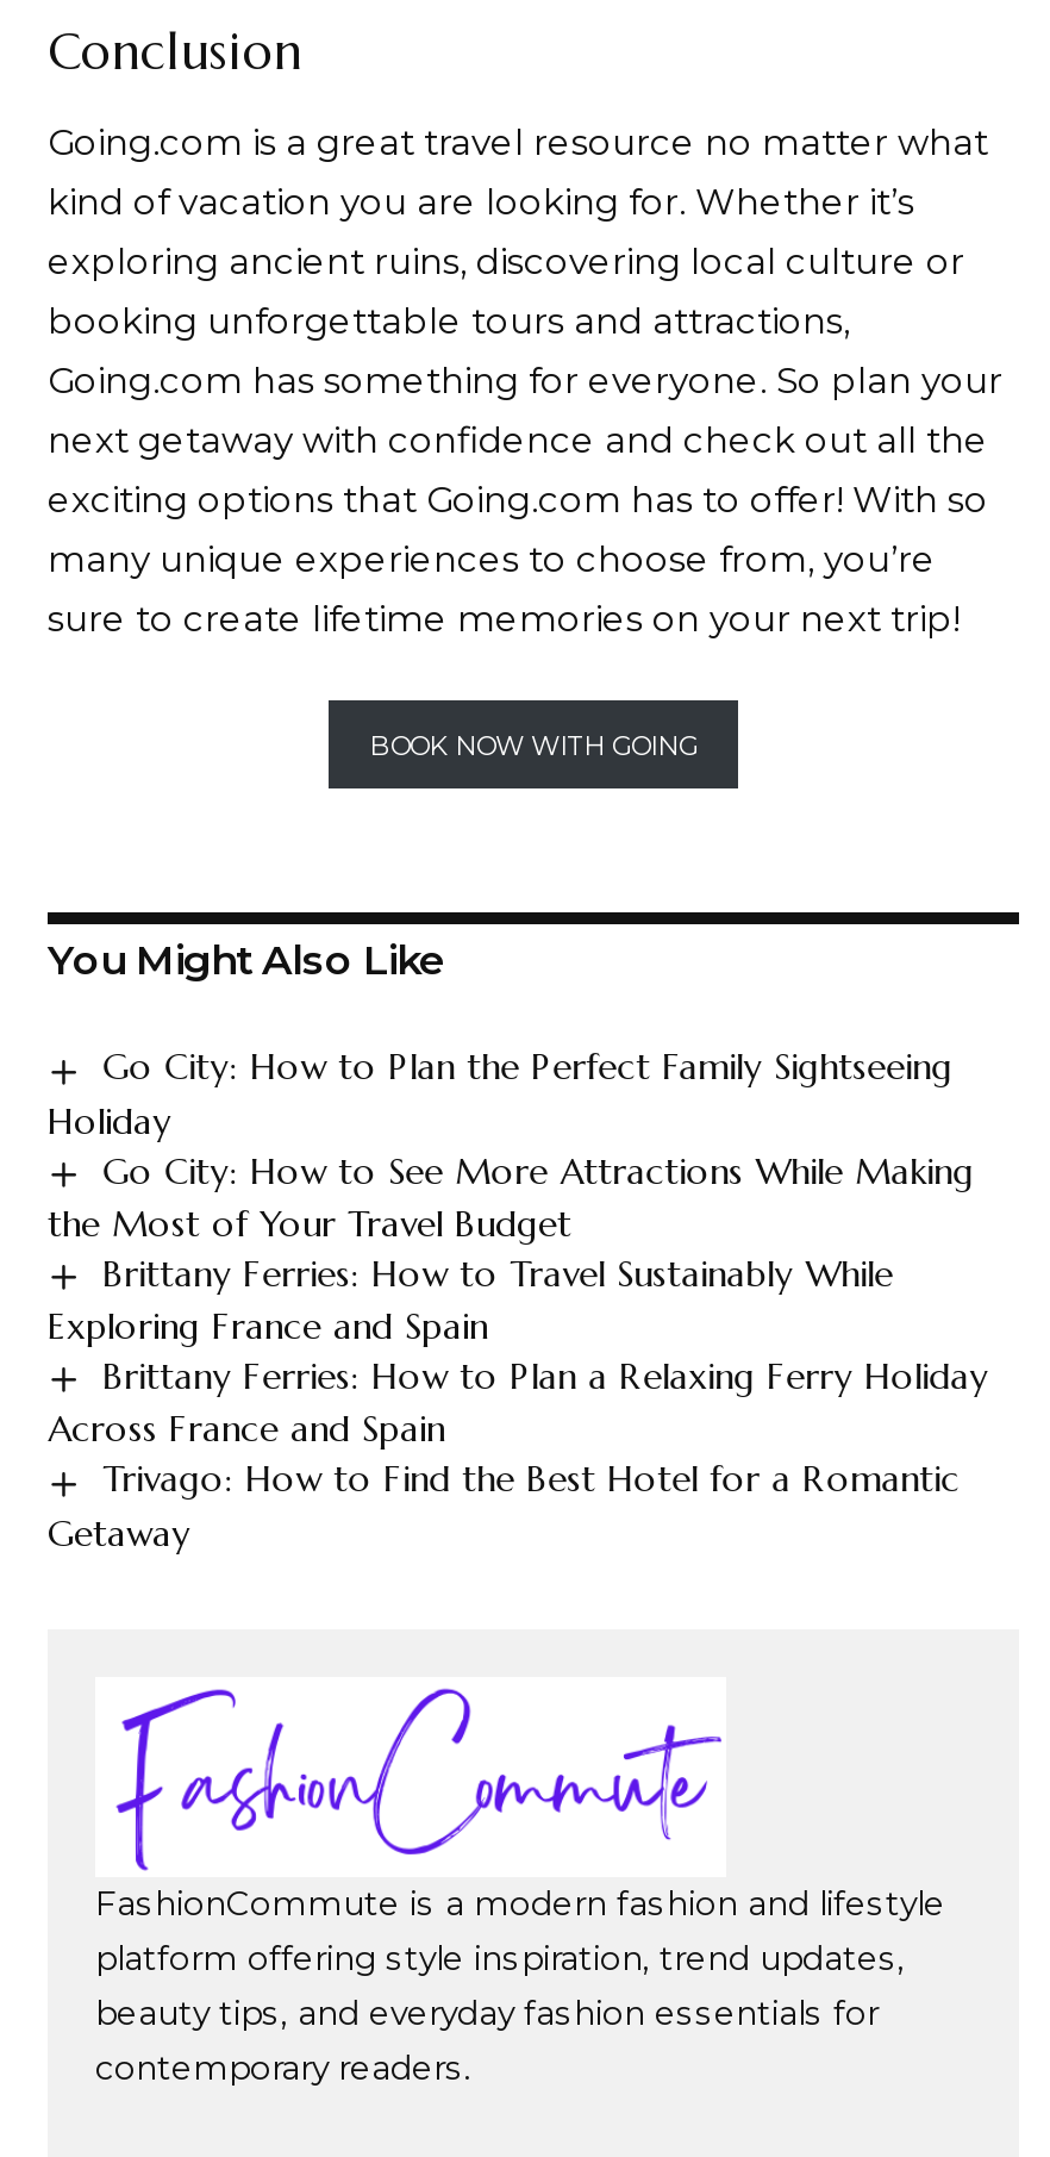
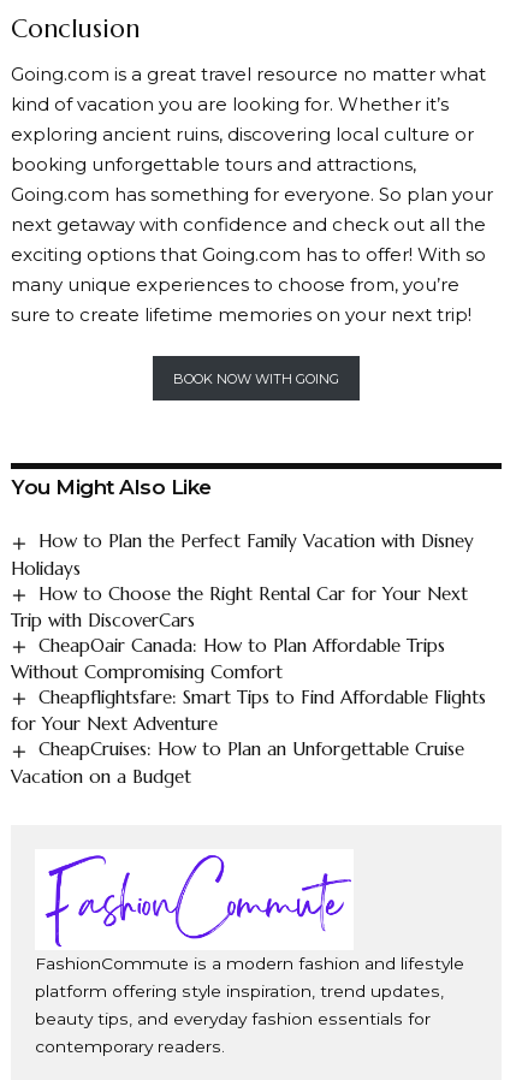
[48,1044,988,1555] Go City: How to Plan the Perfect Family Sightseeing | Holiday | Go City: How to See More Attractions While Making | the Most of Your Travel Budget | Brittany Ferries: How to Travel Sustainably While | Exploring France and Spain | Brittany Ferries: How to Plan a Relaxing Ferry Holiday | Across France and Spain | Trivago: How to Find the Best Hotel for a Romantic | Getaway -> [11,530,486,787] How to Plan the Perfect Family Vacation with Disney | Holidays | How to Choose the Right Rental Car for Your Next | Trip with DiscoverCars | CheapOair Canada: How to Plan Affordable Trips | Without Compromising Comfort | Cheapflightsfare: Smart Tips to Find Affordable Flights | for Your Next Adventure | CheapCruises: How to Plan an Unforgettable Cruise | Vacation on a Budget

